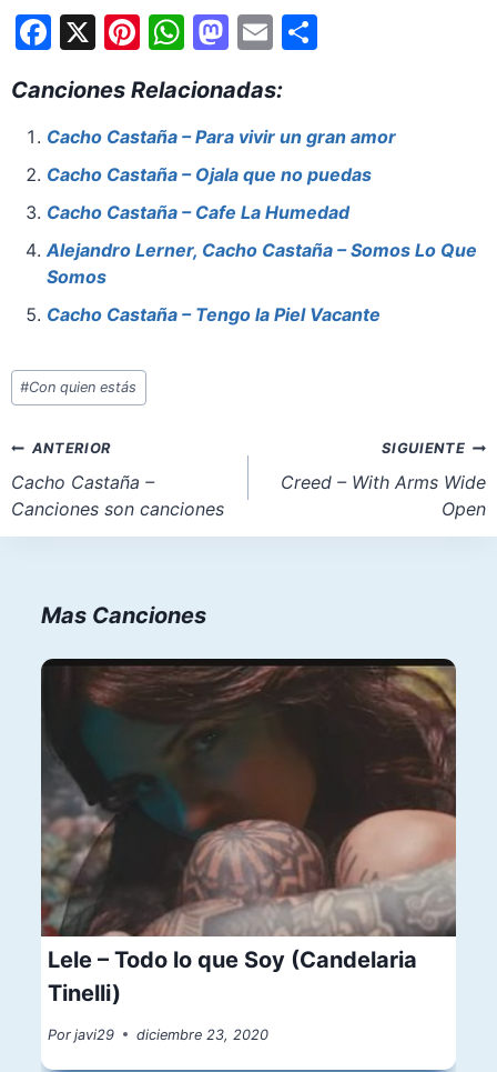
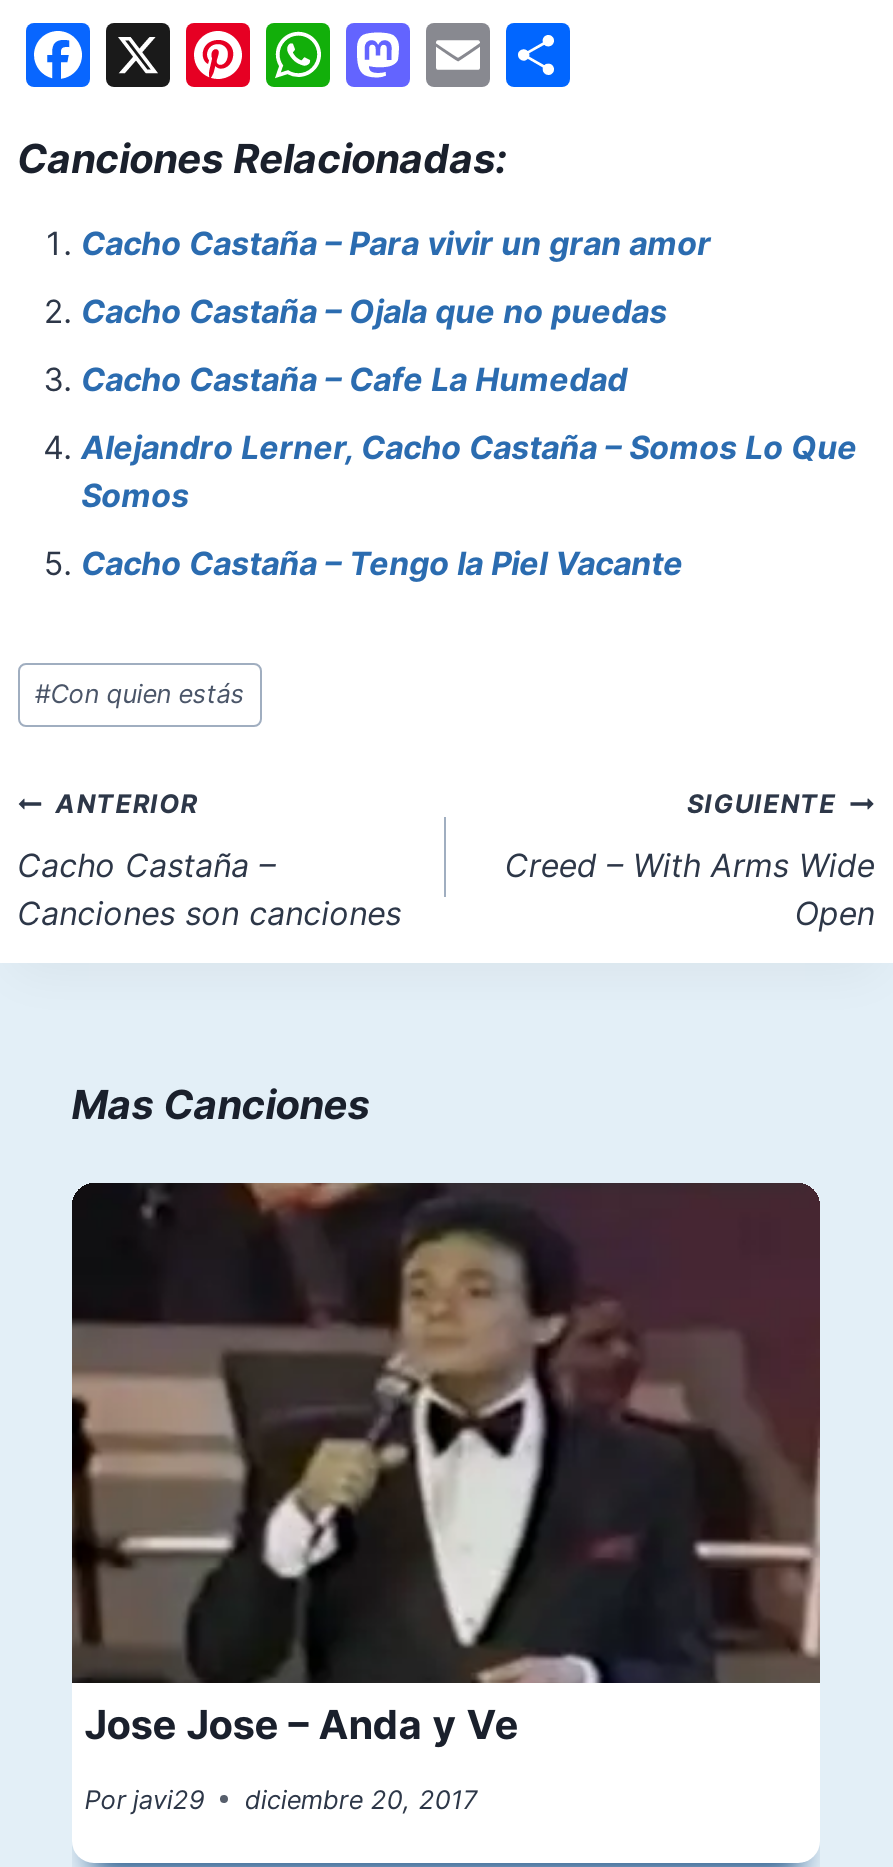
[40,658,456,1006] [image] | Lele – Todo lo que Soy (Candelaria | Tinelli) -> [72,1181,820,1749] [image] | Jose Jose – Anda y Ve
[48,1026,269,1043] Por javi29 diciembre 23, 2020 -> [84,1785,477,1815] Por javi29 diciembre 20, 2017

